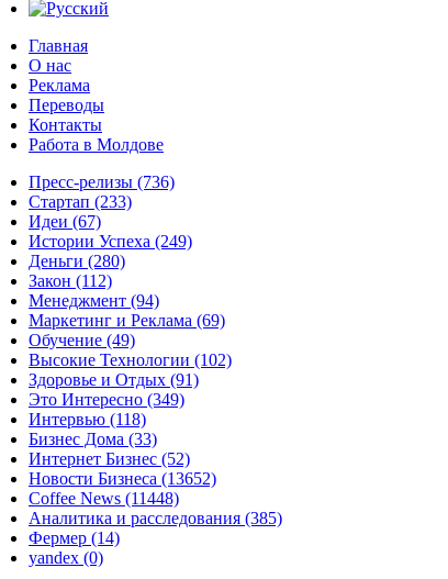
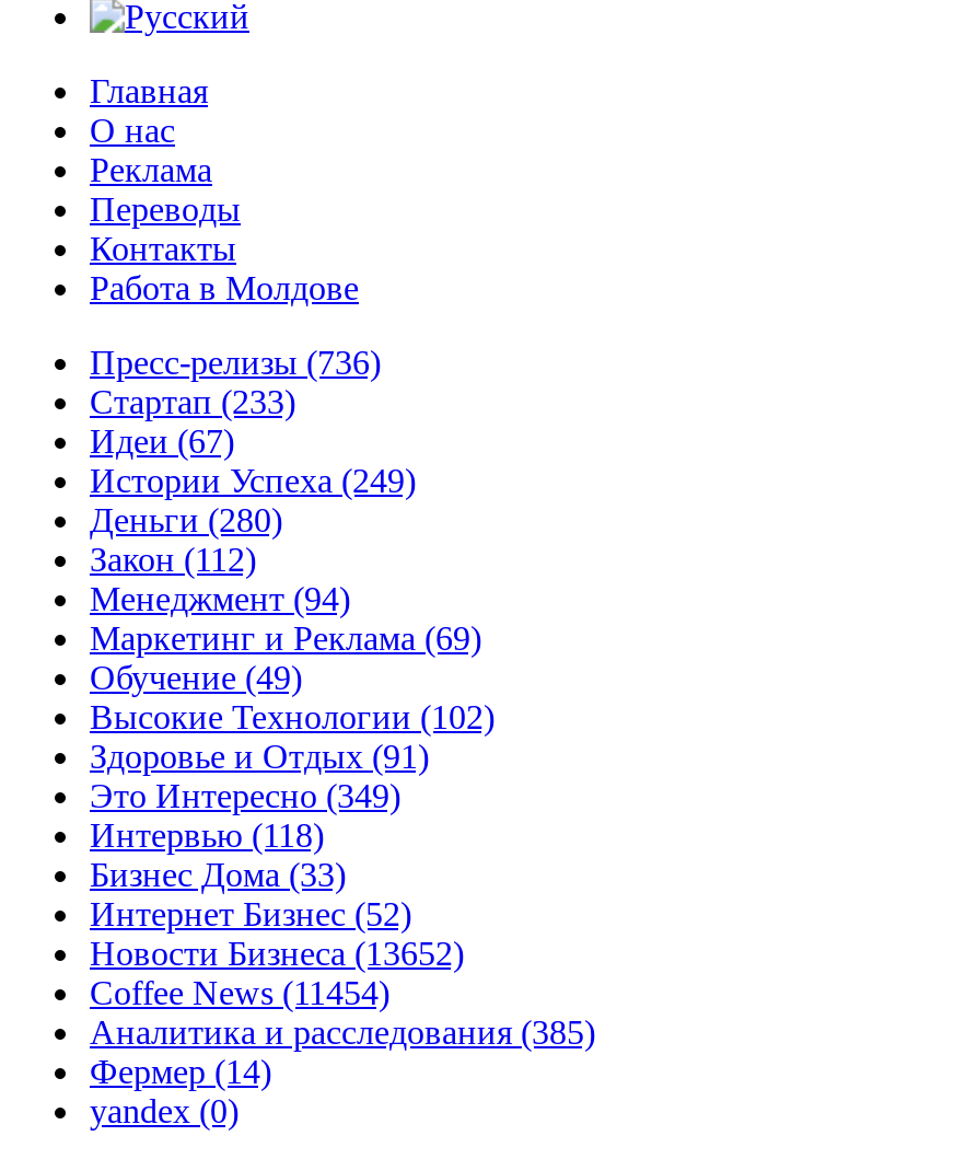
[29,489,179,507] Coffee News (11448) -> [90,973,389,1011] Coffee News (11454)

